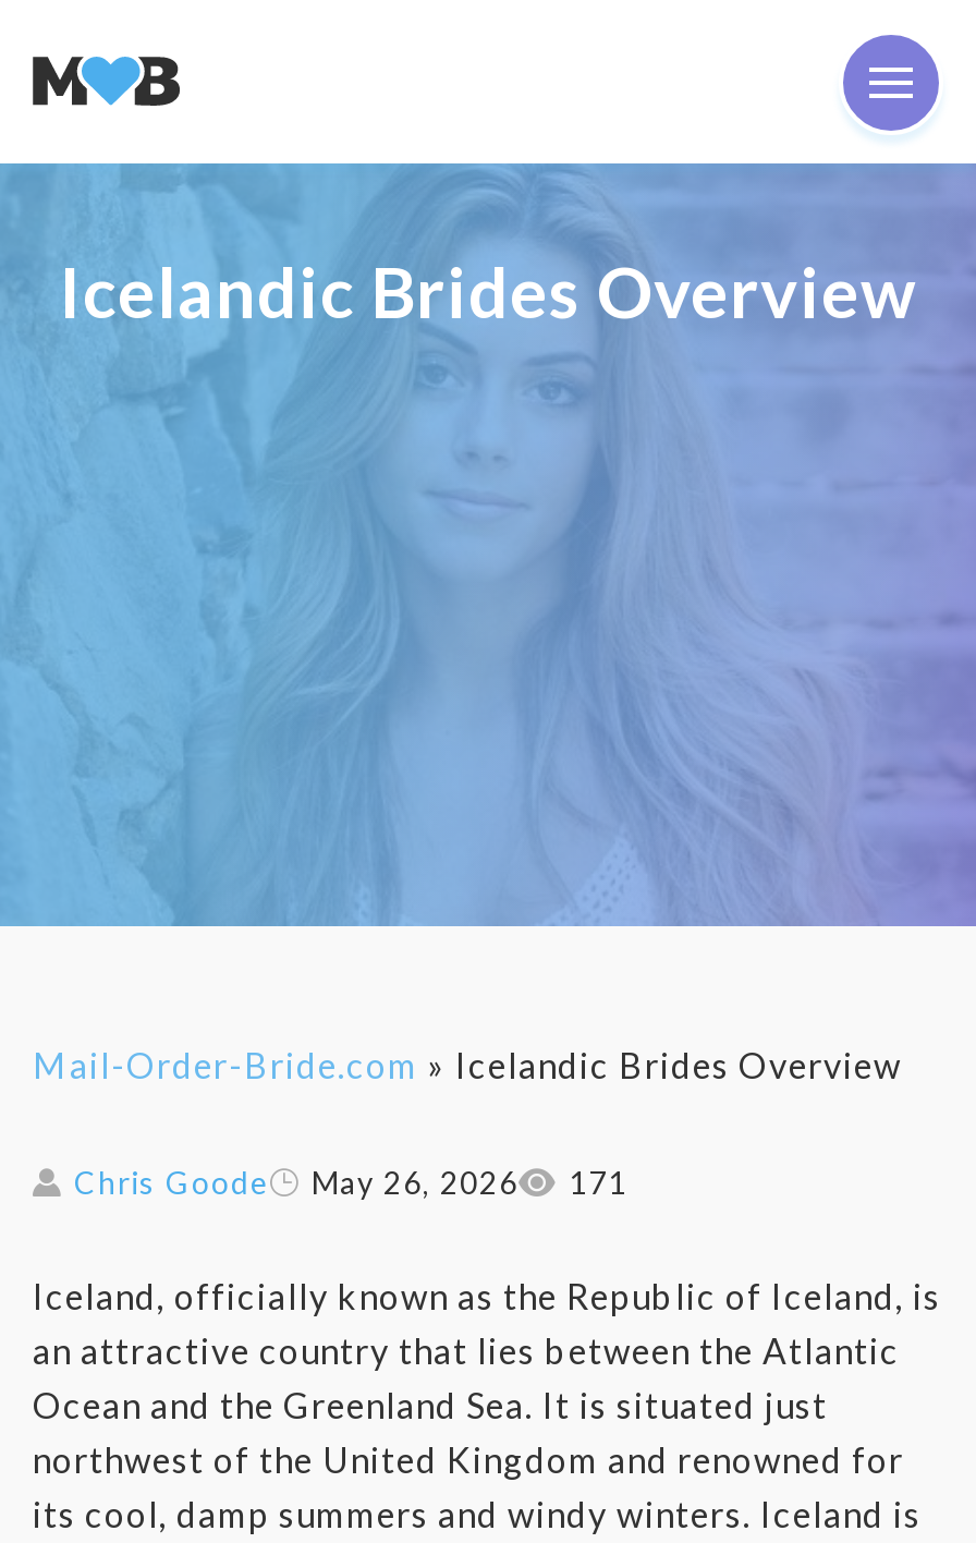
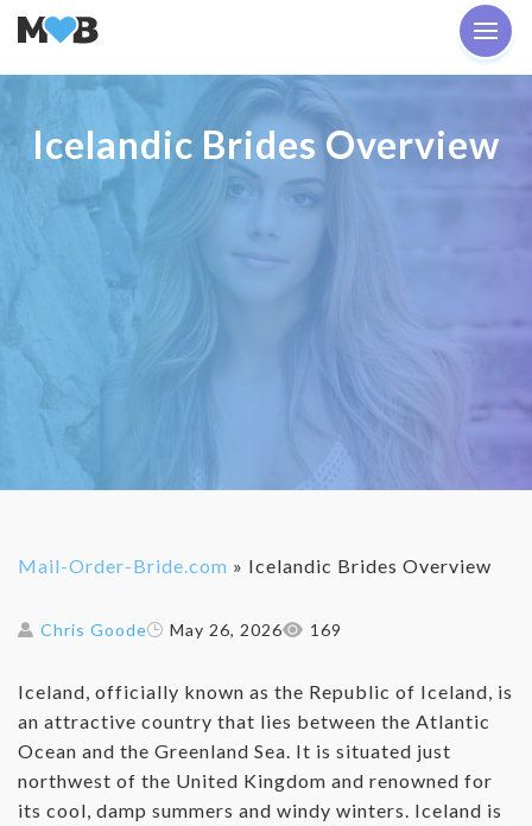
[74,1164,627,1201] Chris Goode May 26, 2026 171 -> [40,619,342,640] Chris Goode May 26, 2026 169

